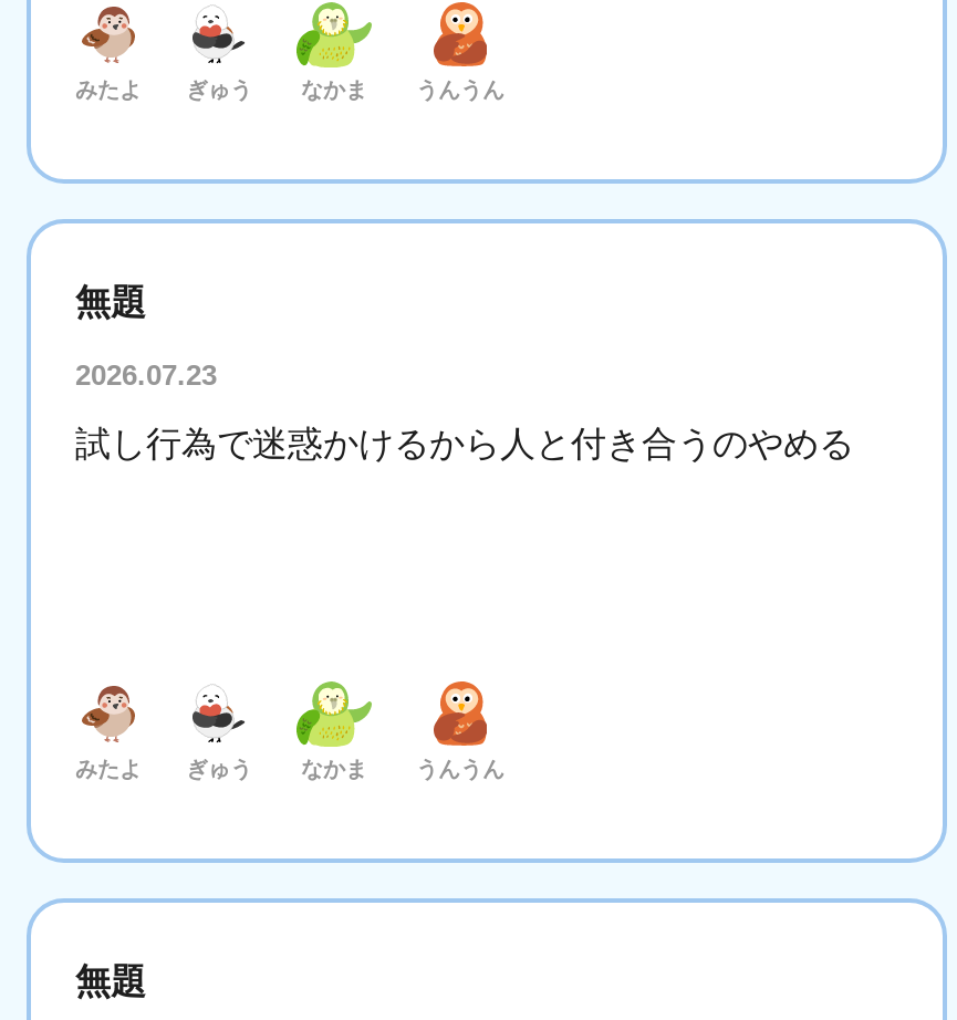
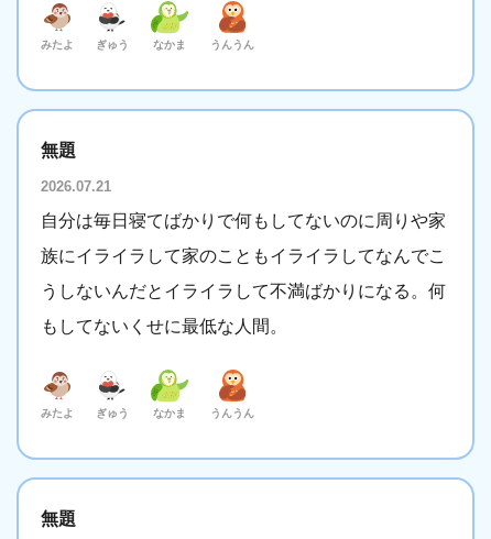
[75,359,854,463] 2026.07.23 | 試し行為で迷惑かけるから人と付き合うのやめる -> [41,179,446,336] 2026.07.21 | 自分は毎日寝てばかりで何もしてないのに周りや家 | 族にイライラして家のこともイライラしてなんでこ | うしないんだとイライラして不満ばかりになる。何 | もしてないくせに最低な人間。

